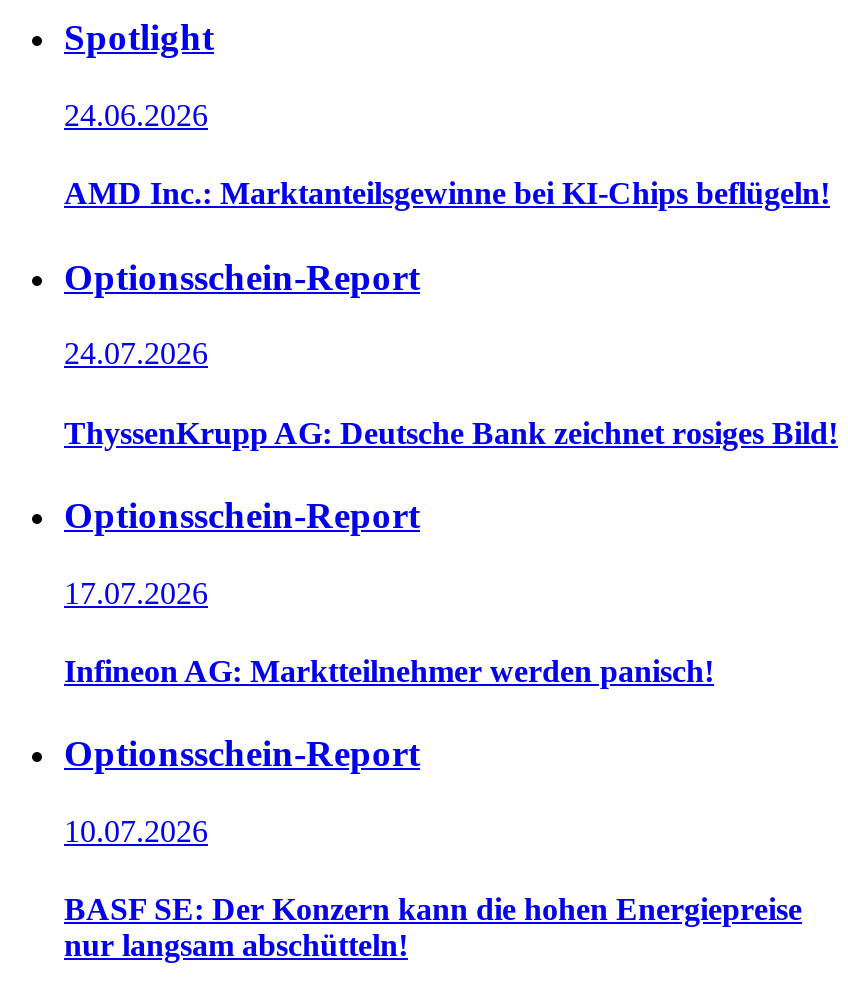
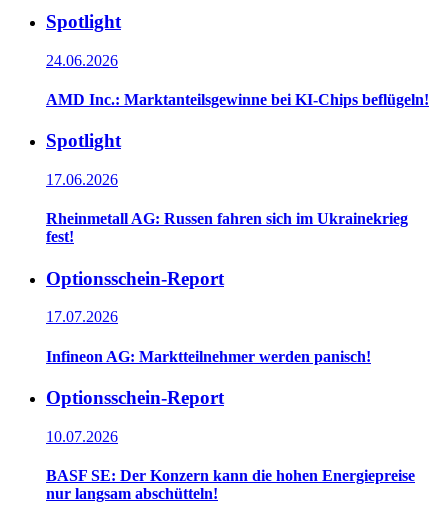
[64,255,420,297] Optionsschein-Report -> [46,130,121,151] Spotlight
[64,336,208,370] 24.07.2026 -> [46,171,118,188] 17.06.2026
[64,415,838,449] ThyssenKrupp AG: Deutsche Bank zeichnet rosiges Bild! -> [46,210,408,245] Rheinmetall AG: Russen fahren sich im Ukrainekrieg | fest!

